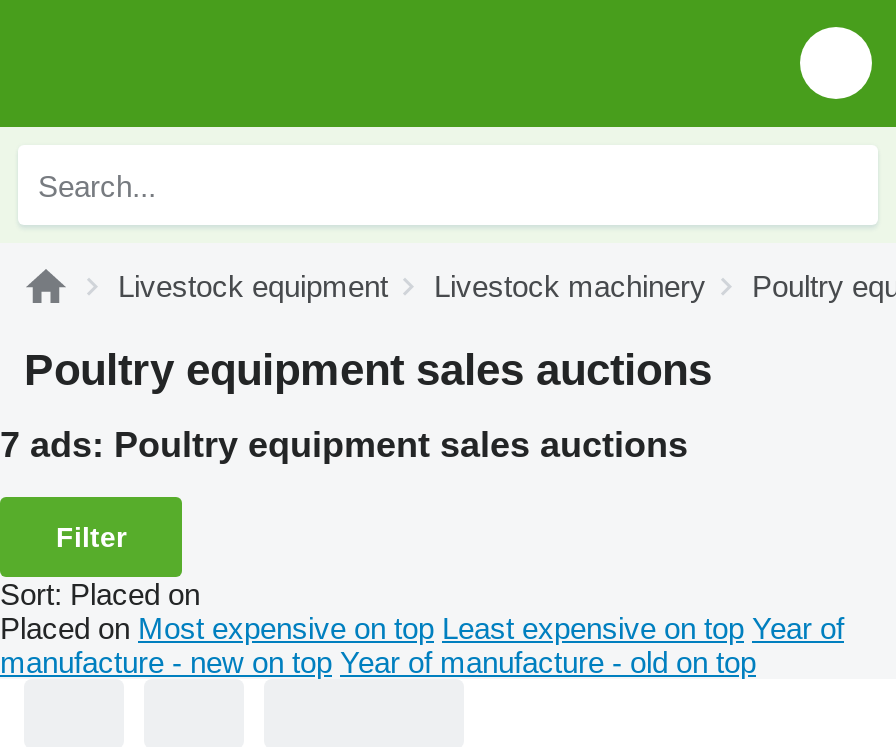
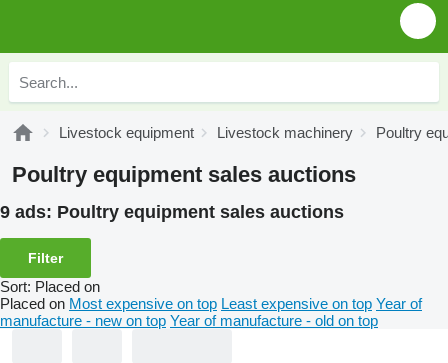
[0,425,688,465] 7 ads: Poultry equipment sales auctions -> [0,202,344,222] 9 ads: Poultry equipment sales auctions

